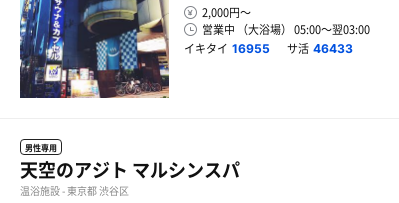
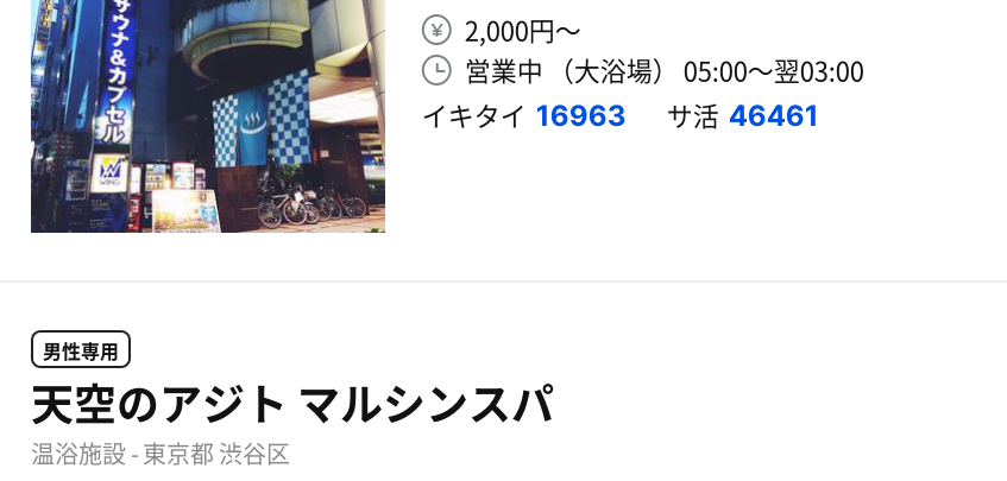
[184,40,270,57] イキタイ 16955 -> [422,95,626,135] イキタイ 16963
[287,40,353,57] サ活 46433 -> [666,95,819,135] サ活 46461

